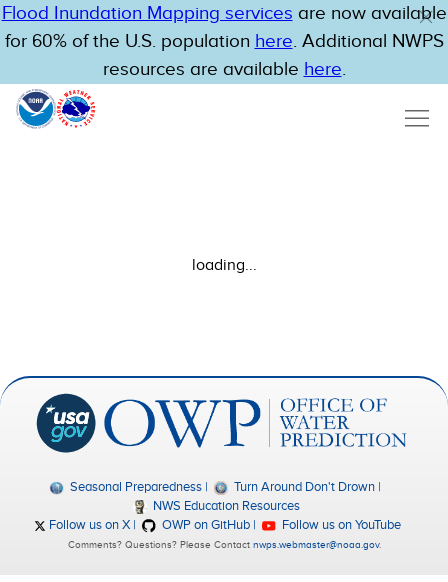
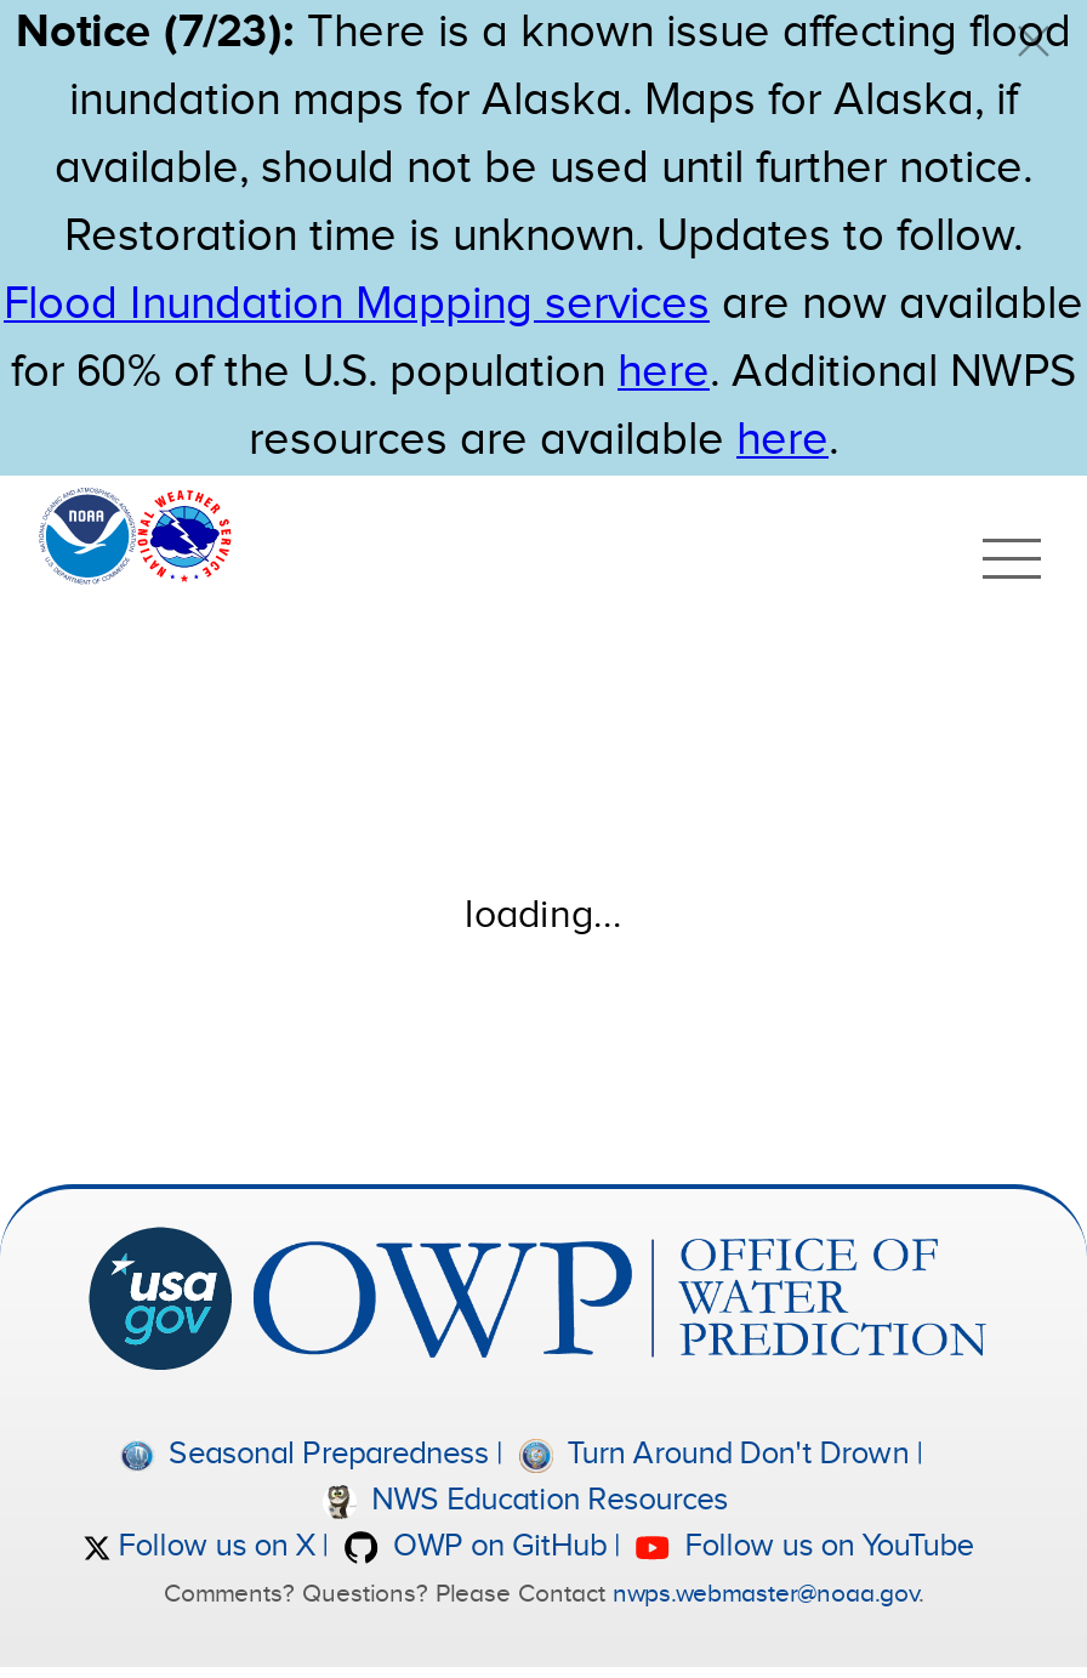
none -> [16,5,1071,265] Notice (7/23): There is a known issue affecting flood | inundation maps for Alaska. Maps for Alaska, if | available, should not be used until further notice. | Restoration time is unknown. Updates to follow.

